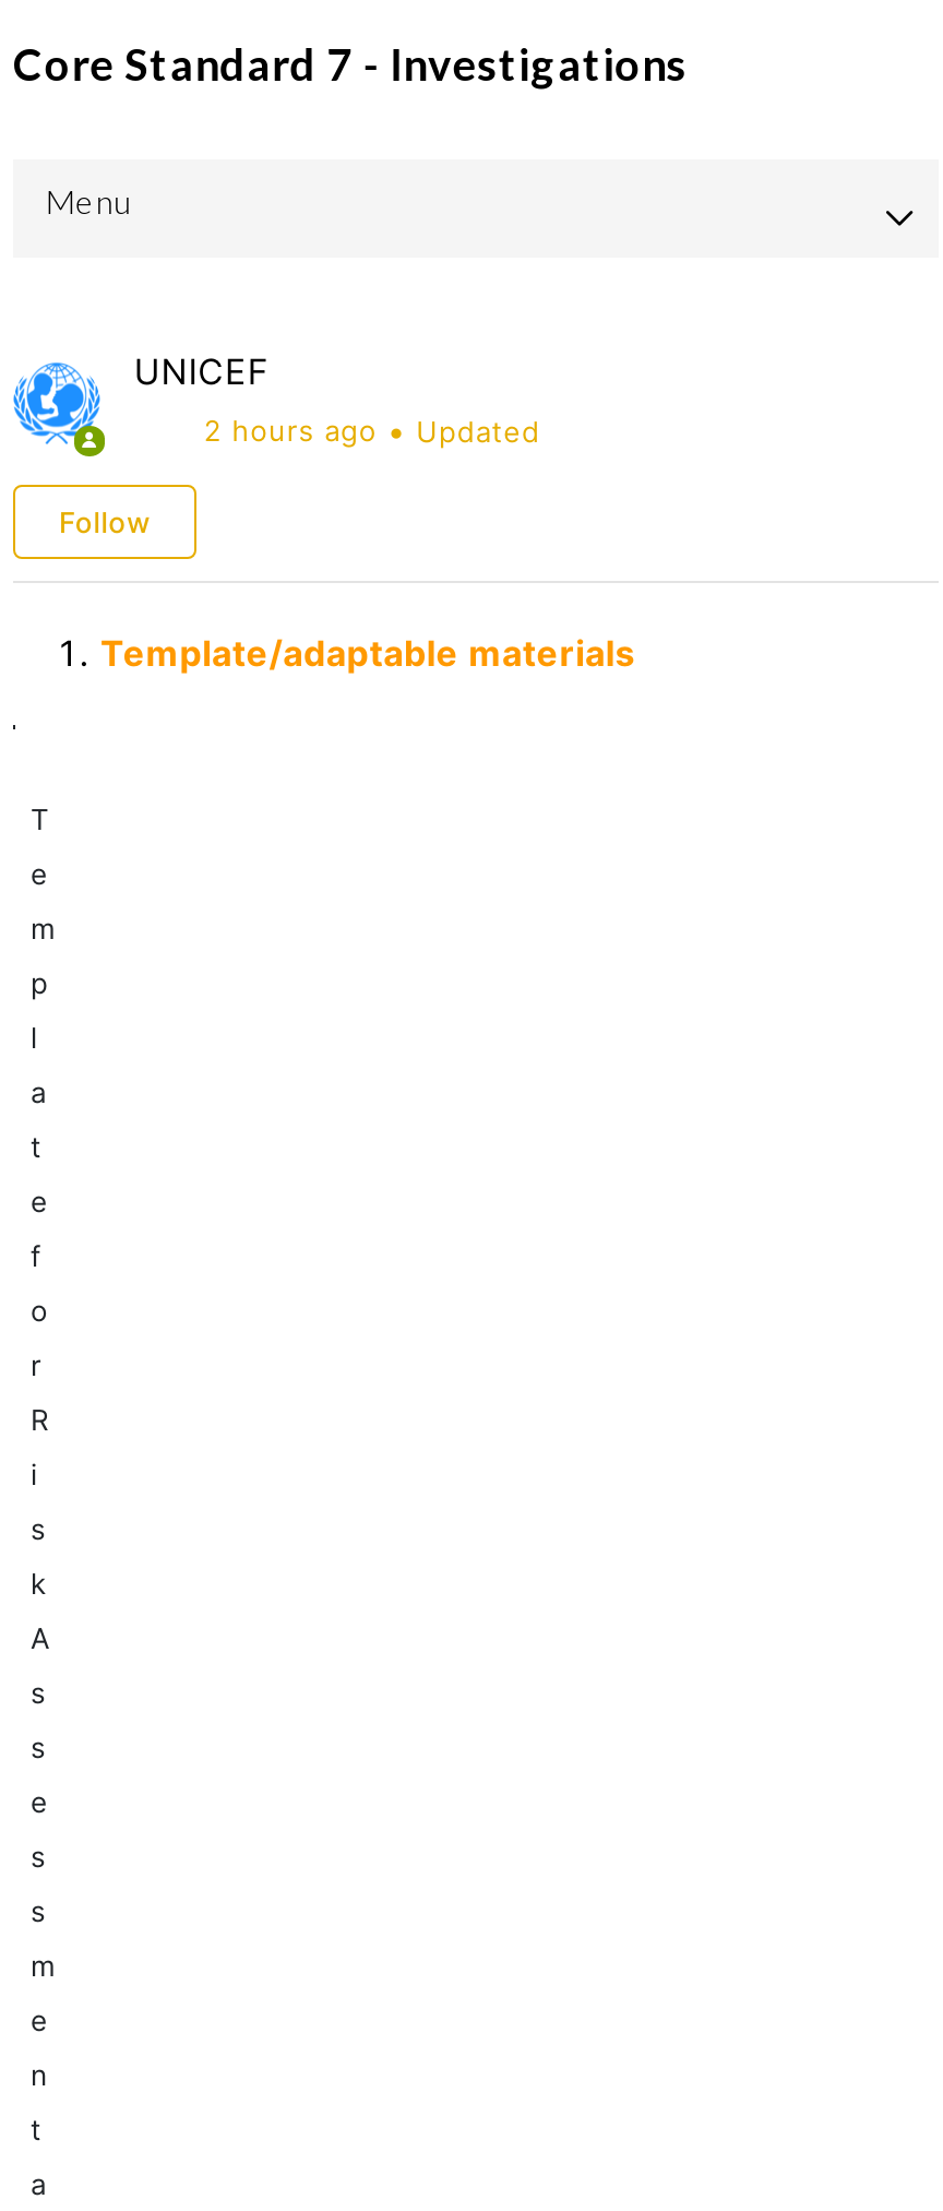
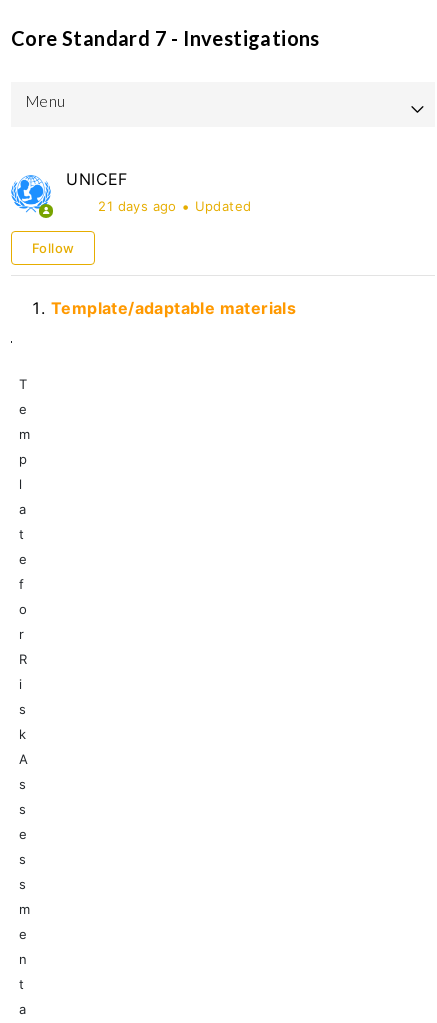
[204,414,377,449] 2 hours ago -> [98,198,177,214] 21 days ago

